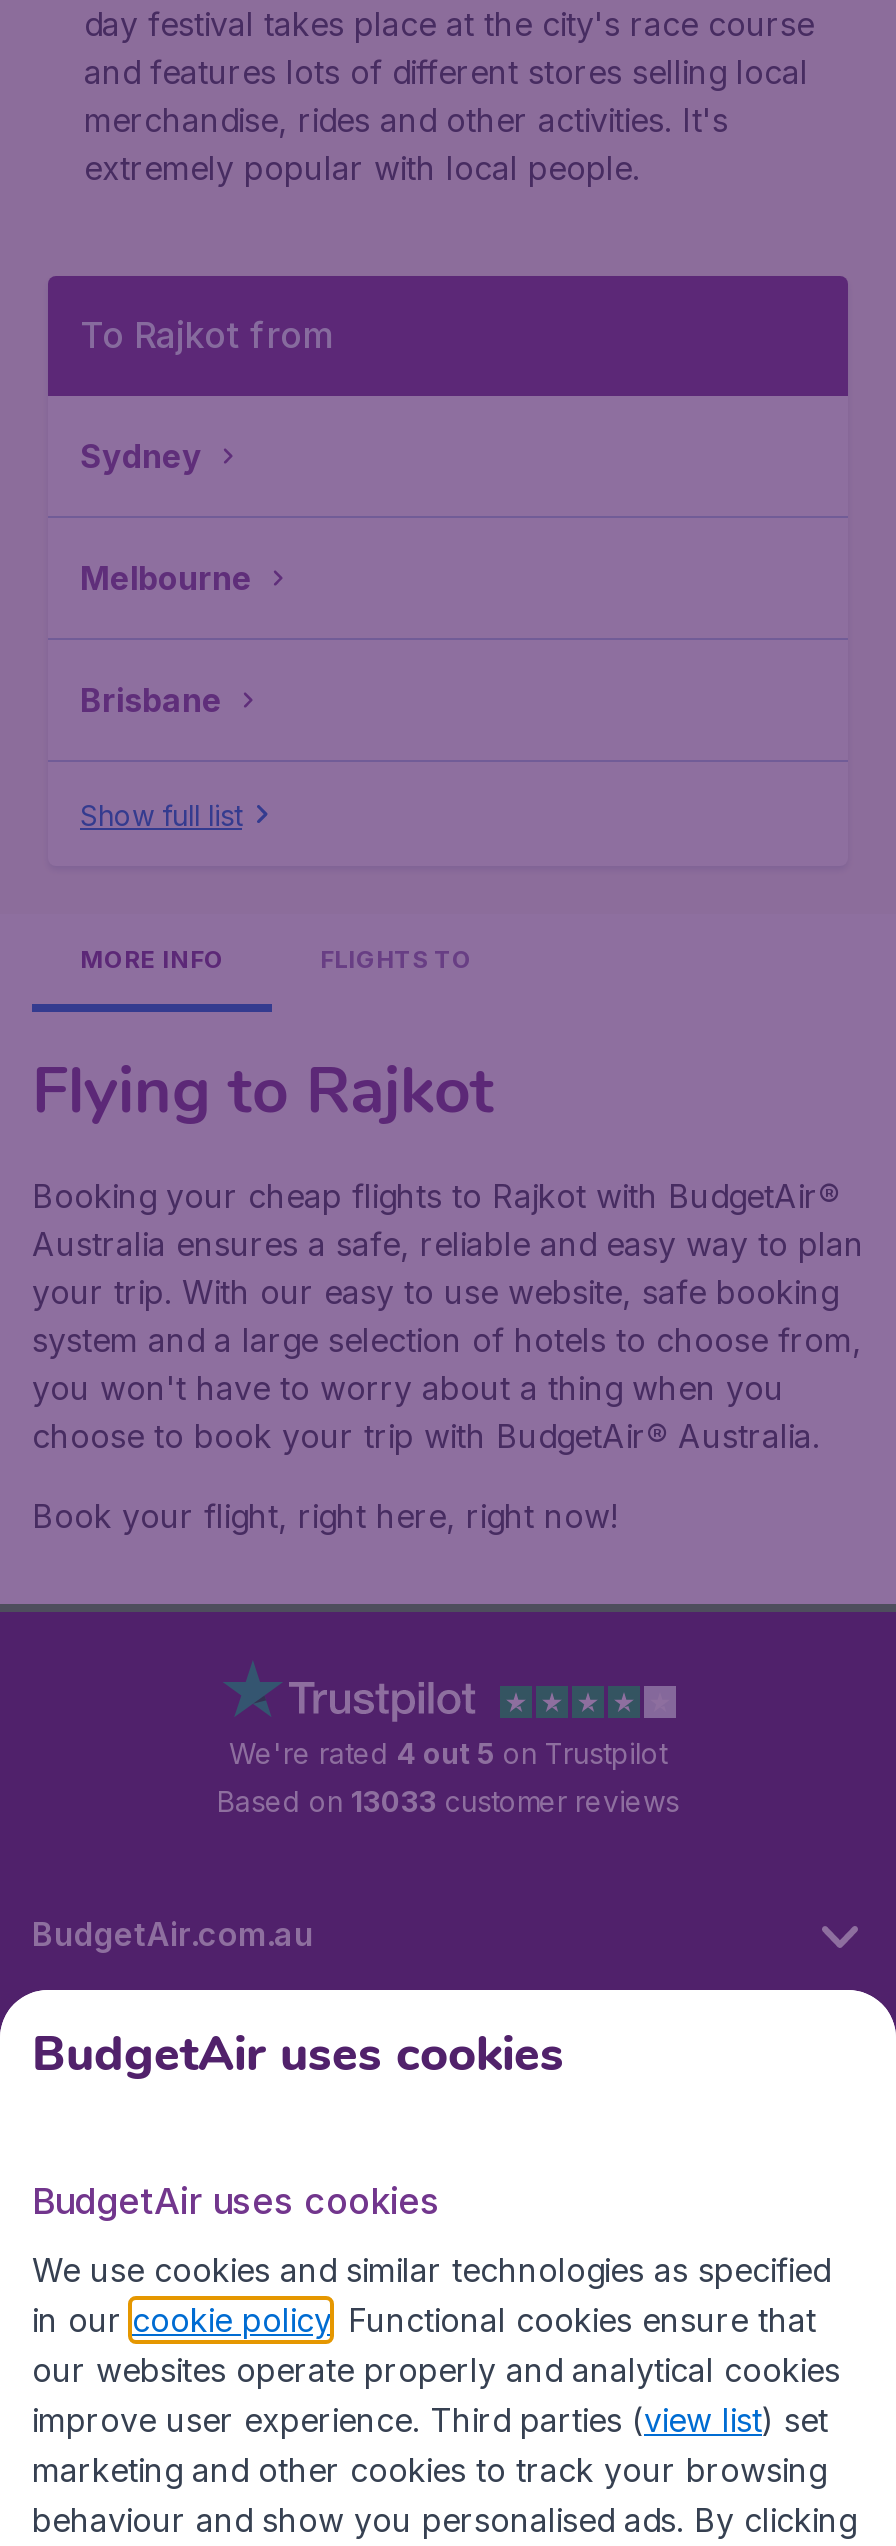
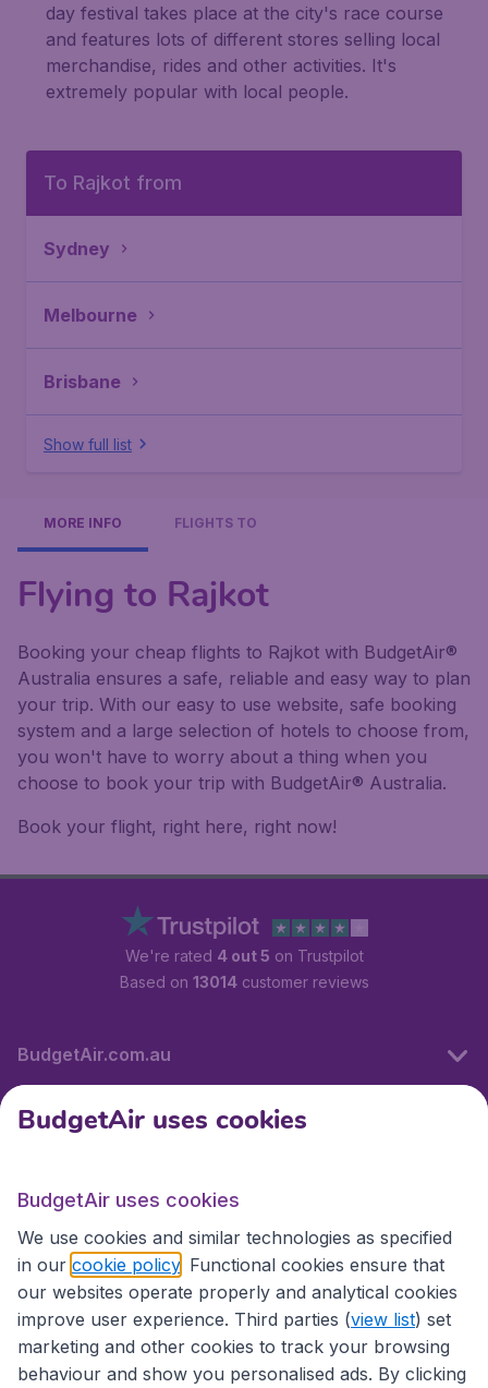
[217,1784,679,1818] Based on 13033 customer reviews -> [119,973,369,991] Based on 13014 customer reviews

